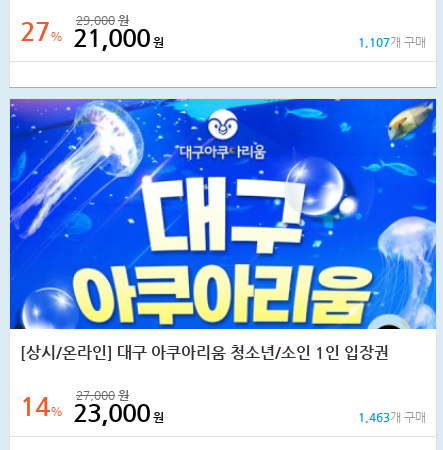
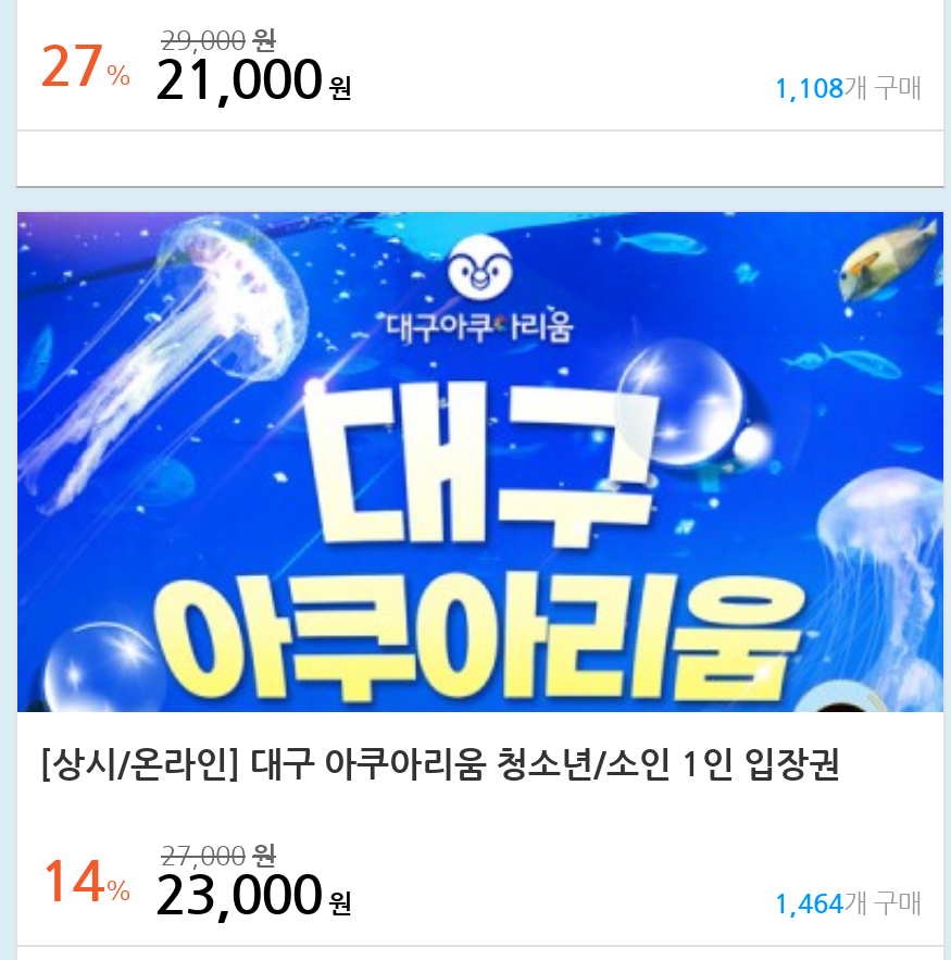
[358,35,426,49] 1,107개 구매 -> [774,73,922,103] 1,108개 구매
[358,410,426,424] 1,463개 구매 -> [774,888,922,919] 1,464개 구매

